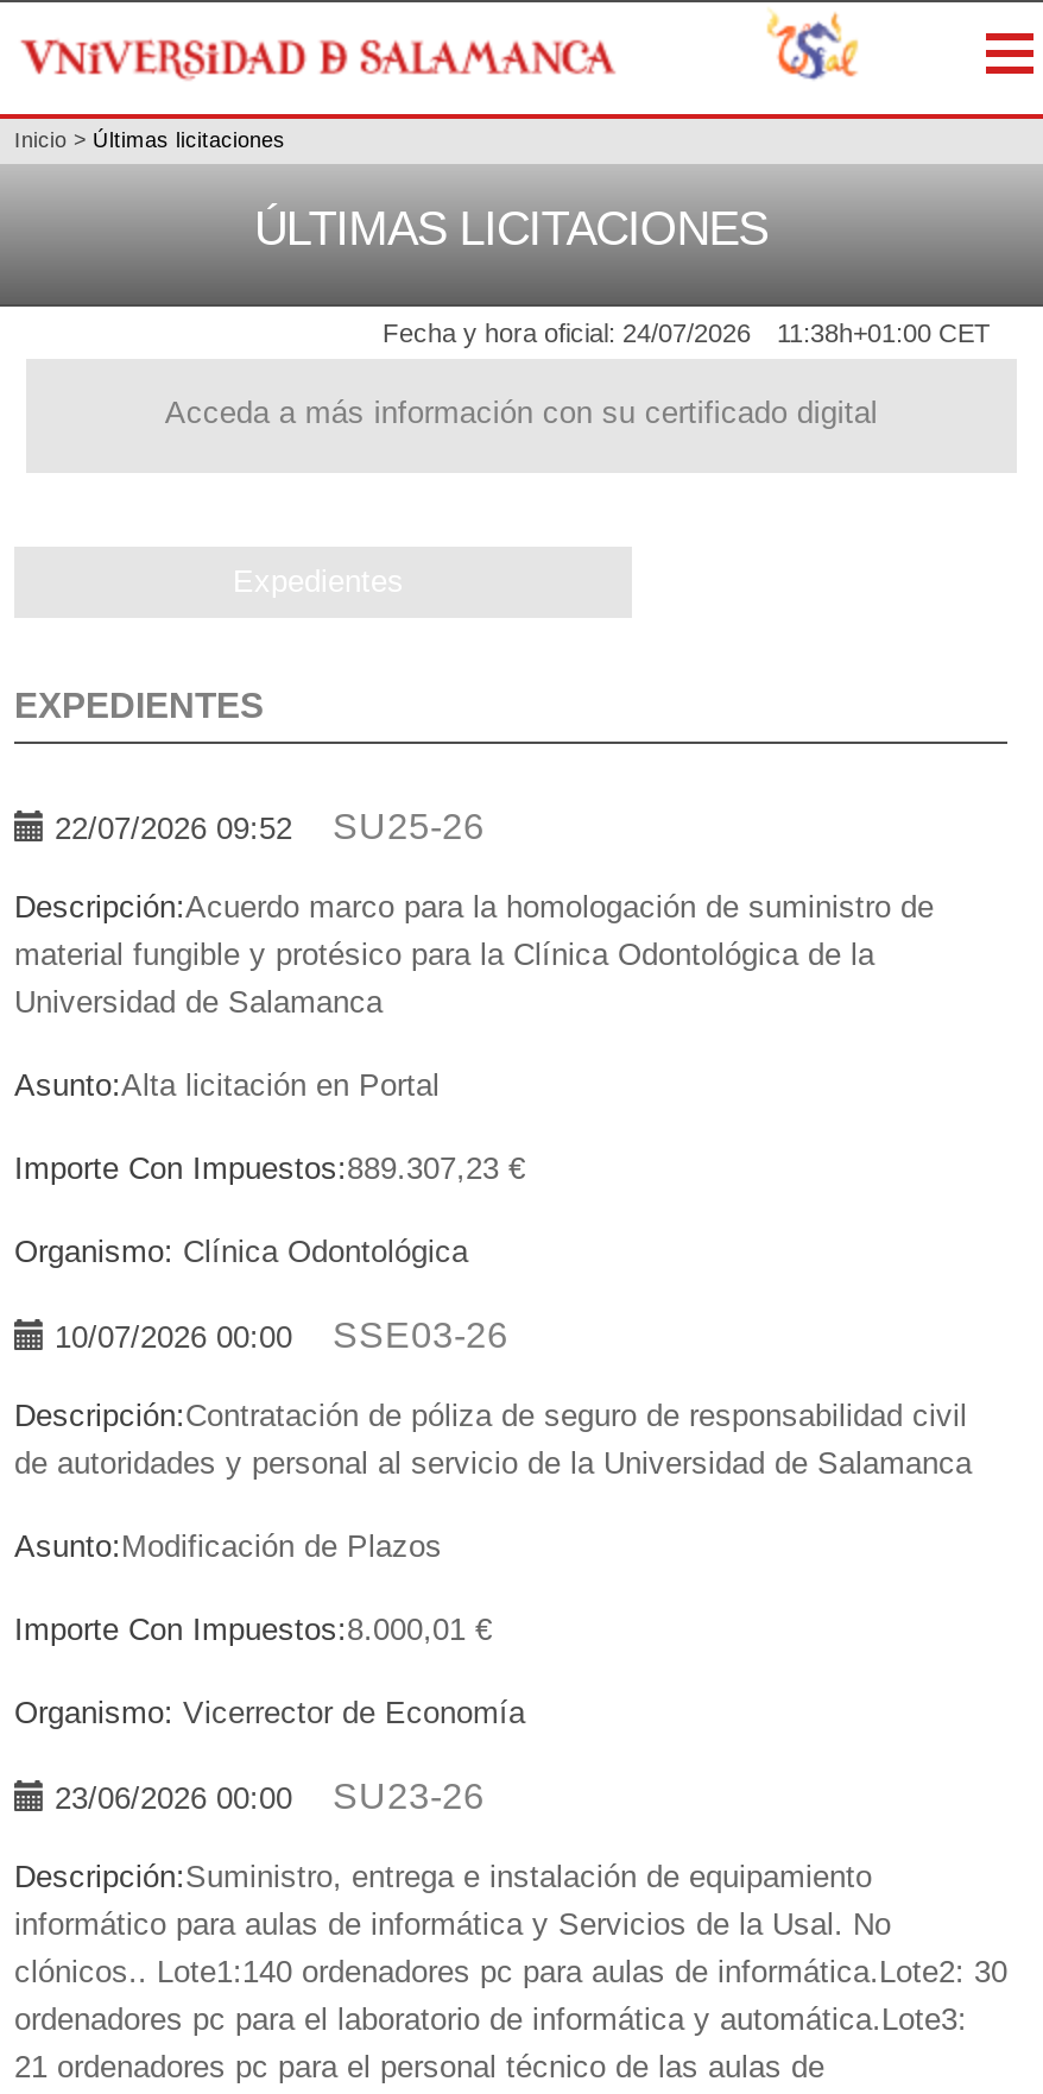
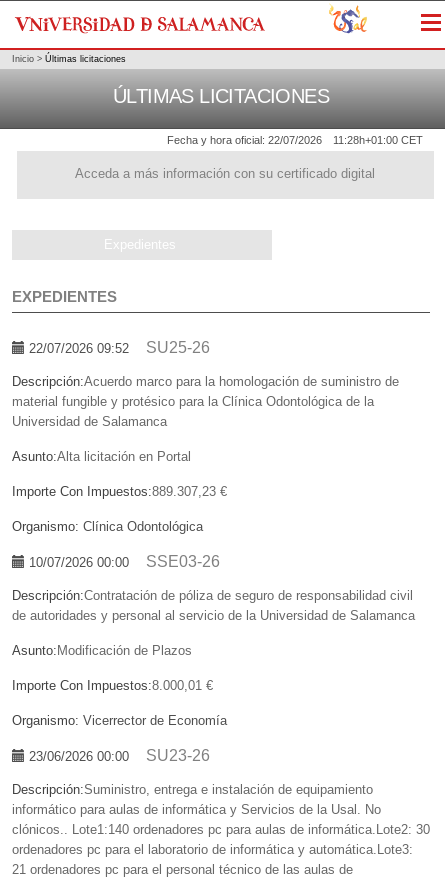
[383,319,751,348] Fecha y hora oficial: 24/07/2026 -> [167,134,322,146] Fecha y hora oficial: 22/07/2026
[777,319,991,348] 11:38h+01:00 CET -> [333,134,423,146] 11:28h+01:00 CET

